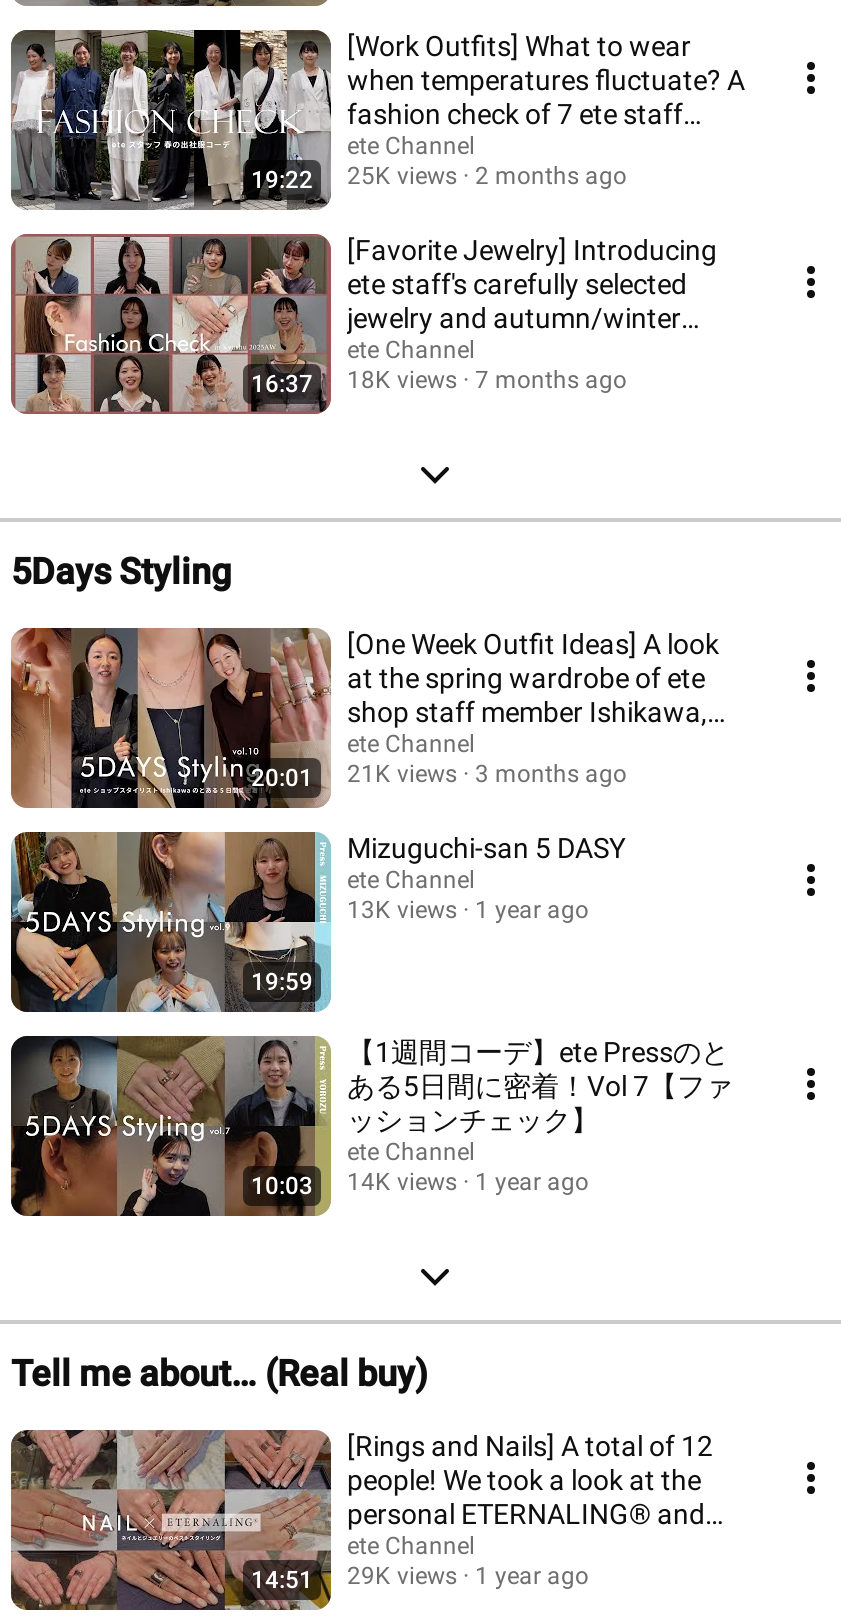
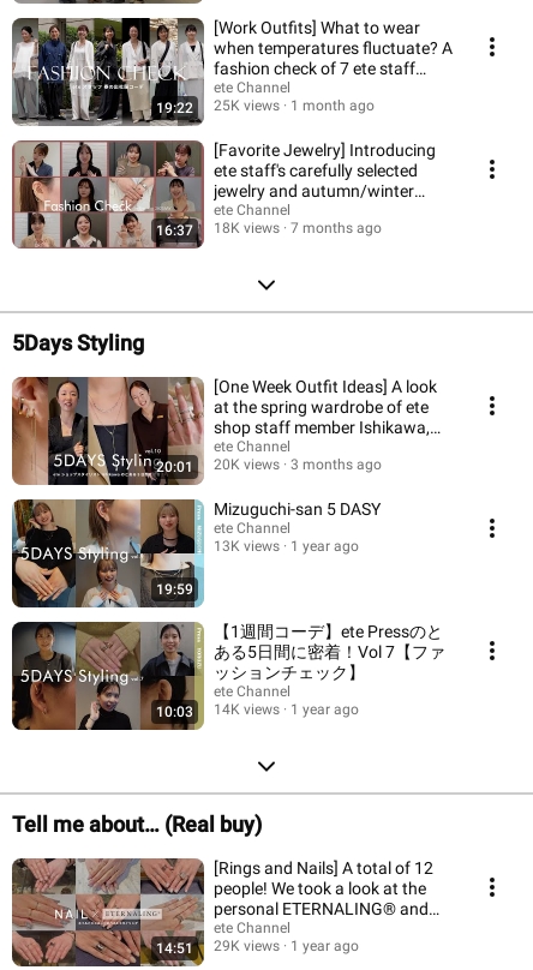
[251,162,627,194] 19:22 25K views 2 months ago -> [156,97,375,116] 19:22 25K views 1 month ago
[251,760,627,792] 20:01 21K views 3 months ago -> [156,456,382,475] 20:01 20K views 3 months ago

